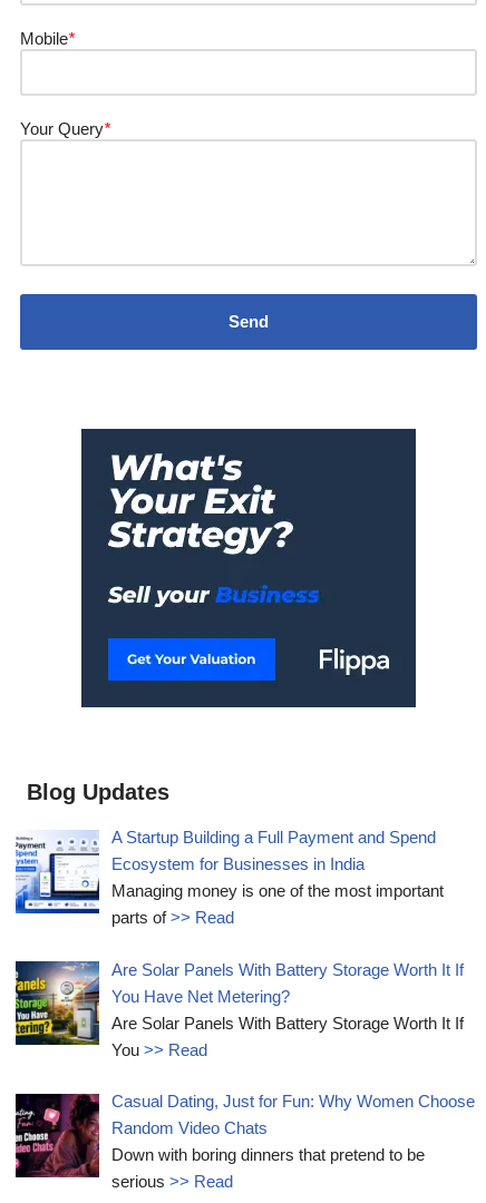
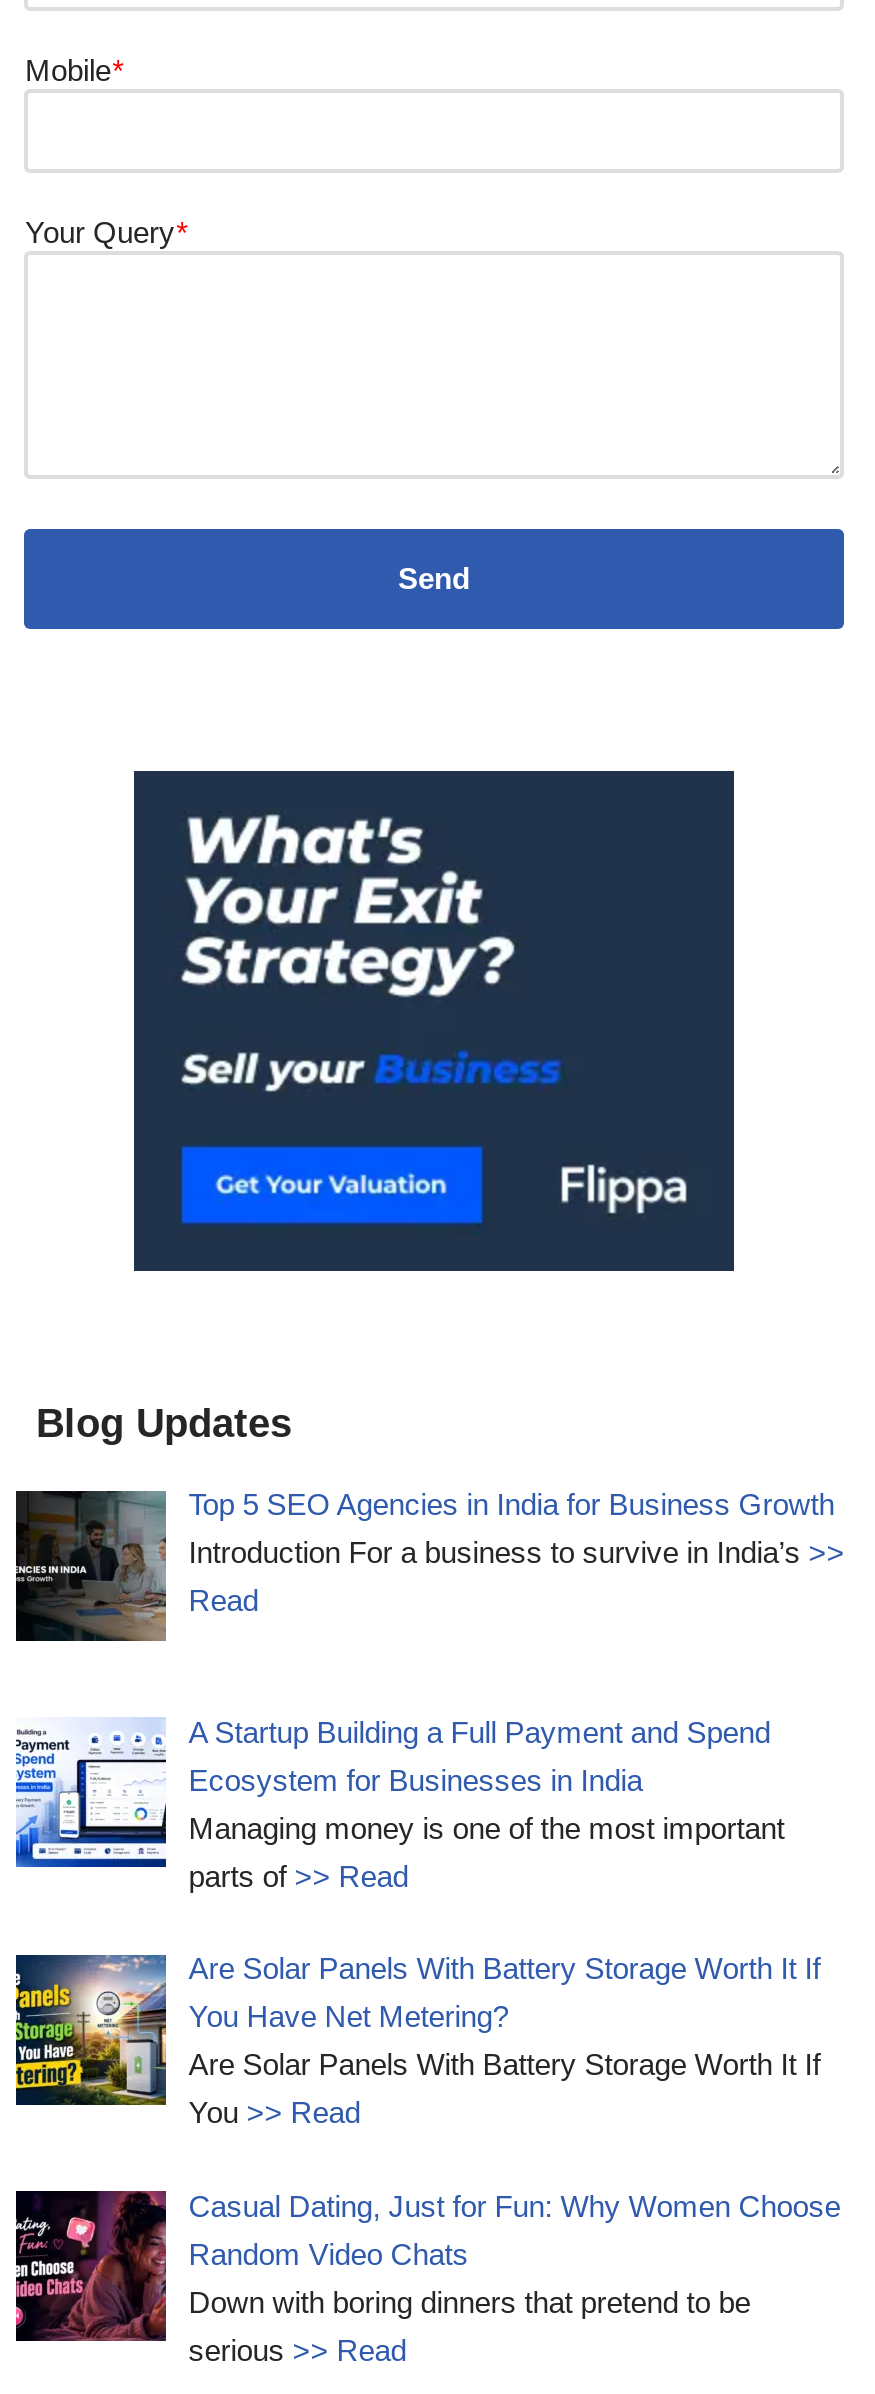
none -> [14,1488,844,1643] [image] | Top 5 SEO Agencies in India for Business Growth | Introduction For a business to survive in India’s >> | Read

